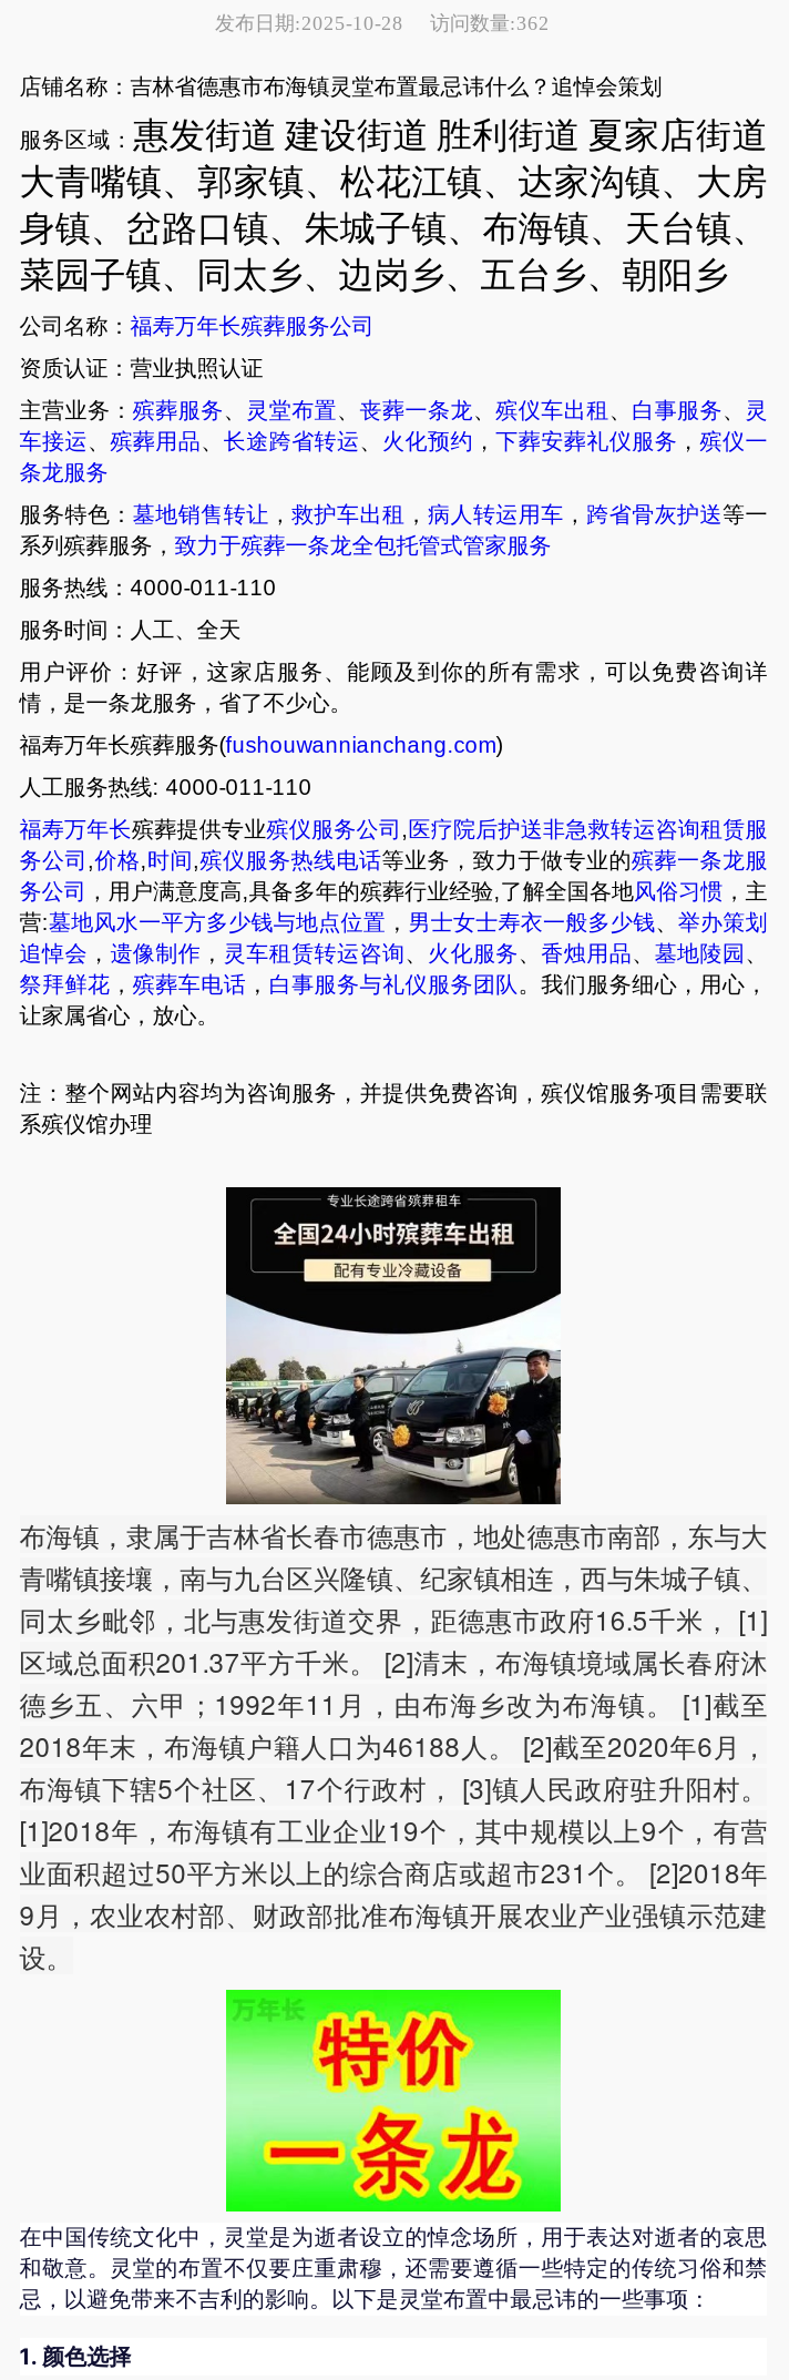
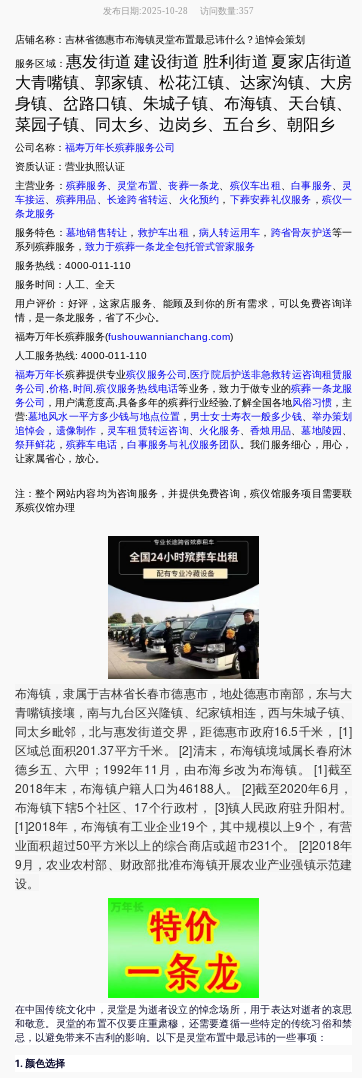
[215,12,550,34] 发布日期:2025-10-28 访问数量:362 -> [103,6,254,16] 发布日期:2025-10-28 访问数量:357

